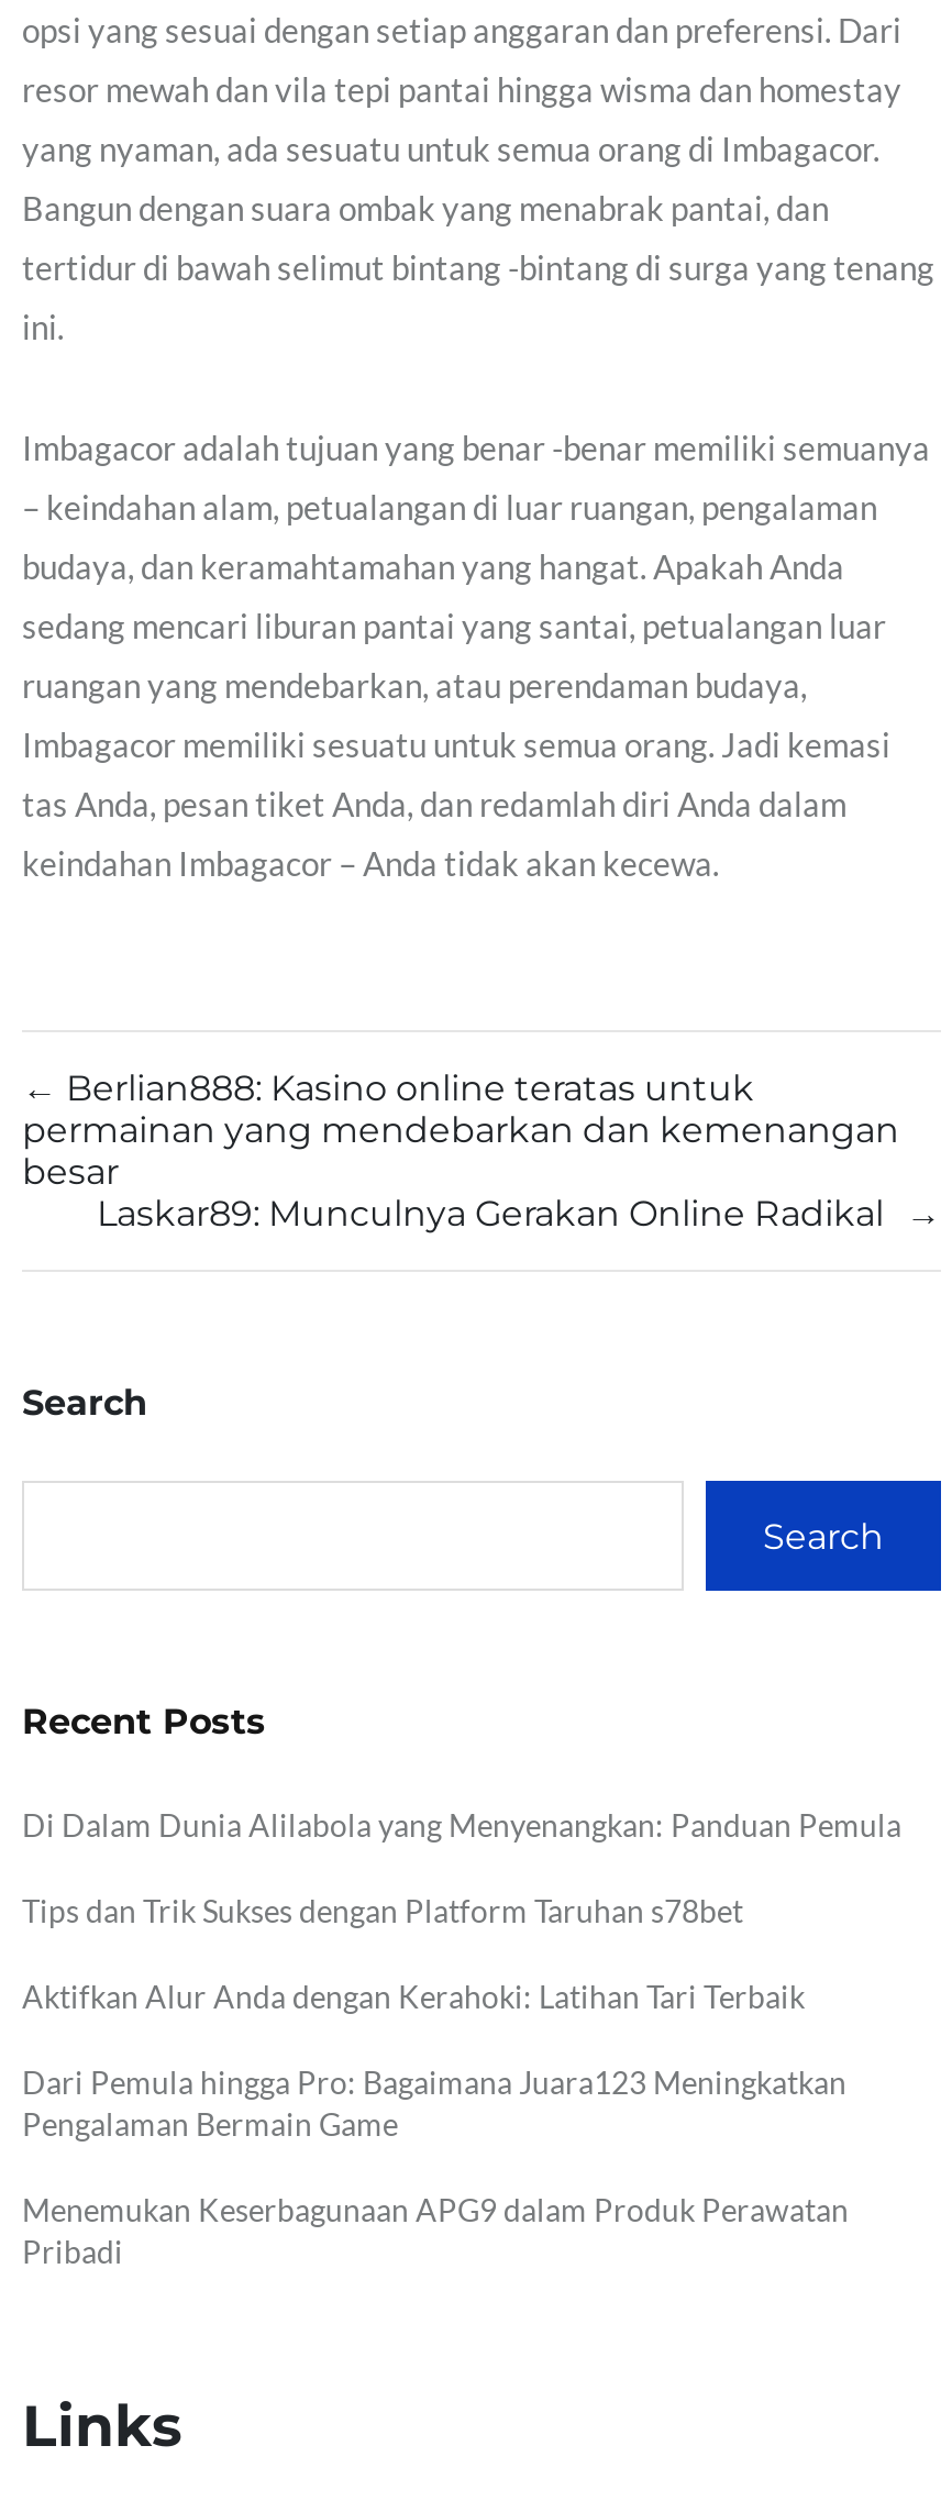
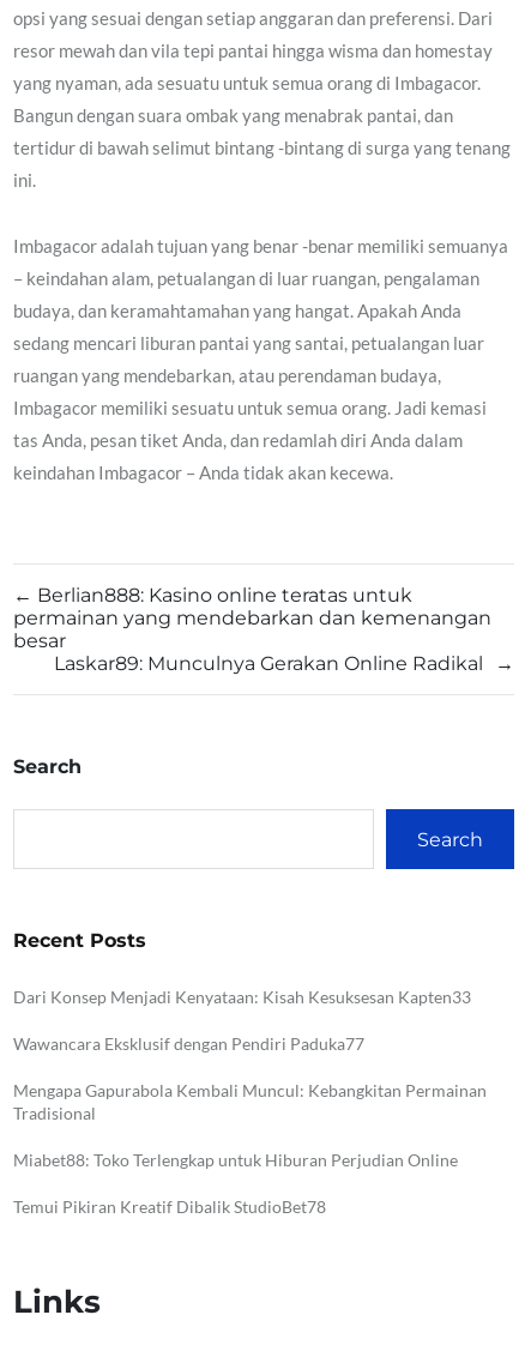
[22,1806,901,1844] Di Dalam Dunia Alilabola yang Menyenangkan: Panduan Pemula -> [13,987,471,1007] Dari Konsep Menjadi Kenyataan: Kisah Kesuksesan Kapten33
[22,1892,743,1930] Tips dan Trik Sukses dengan Platform Taruhan s78bet -> [13,1033,364,1054] Wawancara Eksklusif dengan Pendiri Paduka77
[22,1978,805,2015] Aktifkan Alur Anda dengan Kerahoki: Latihan Tari Terbaik -> [13,1080,487,1123] Mengapa Gapurabola Kembali Muncul: Kebangkitan Permainan | Tradisional
[22,2064,846,2143] Dari Pemula hingga Pro: Bagaimana Juara123 Meningkatkan | Pengalaman Bermain Game -> [13,1150,458,1170] Miabet88: Toko Terlengkap untuk Hiburan Perjudian Online
[22,2191,849,2270] Menemukan Keserbagunaan APG9 dalam Produk Perawatan | Pribadi -> [13,1196,326,1217] Temui Pikiran Kreatif Dibalik StudioBet78

